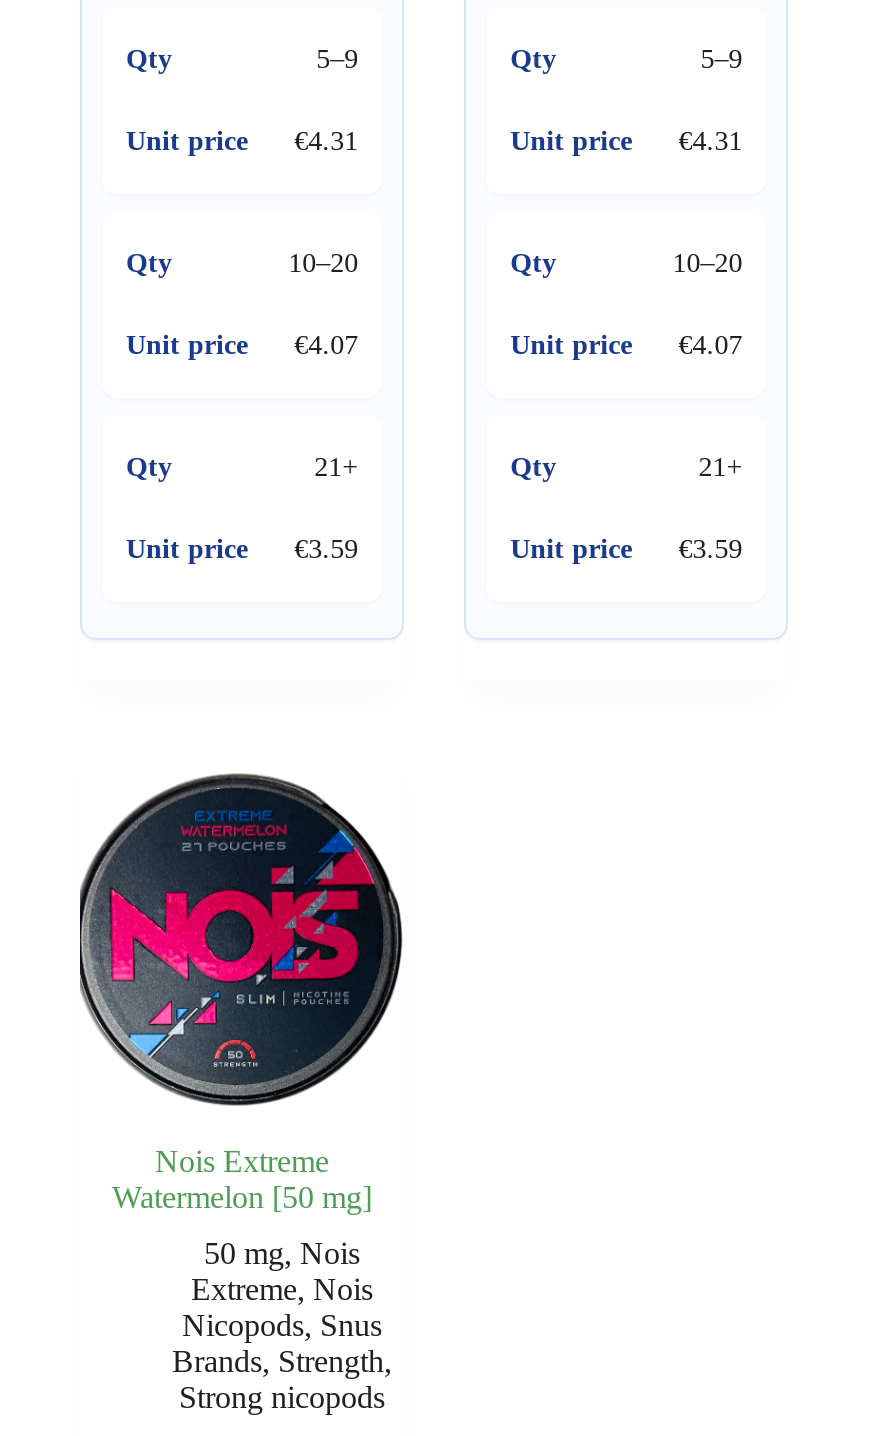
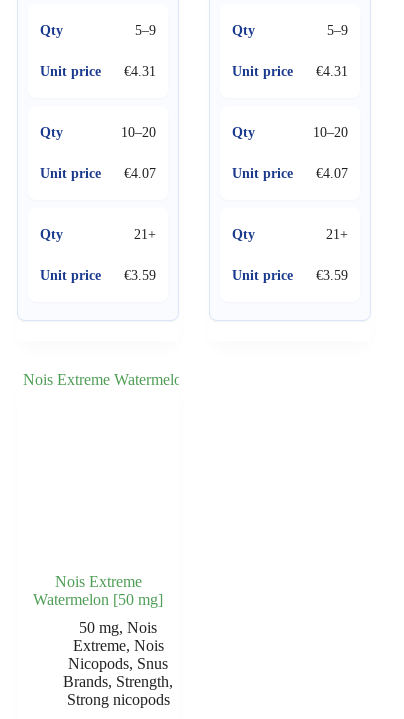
[78,746,404,1108] [image] -> none

